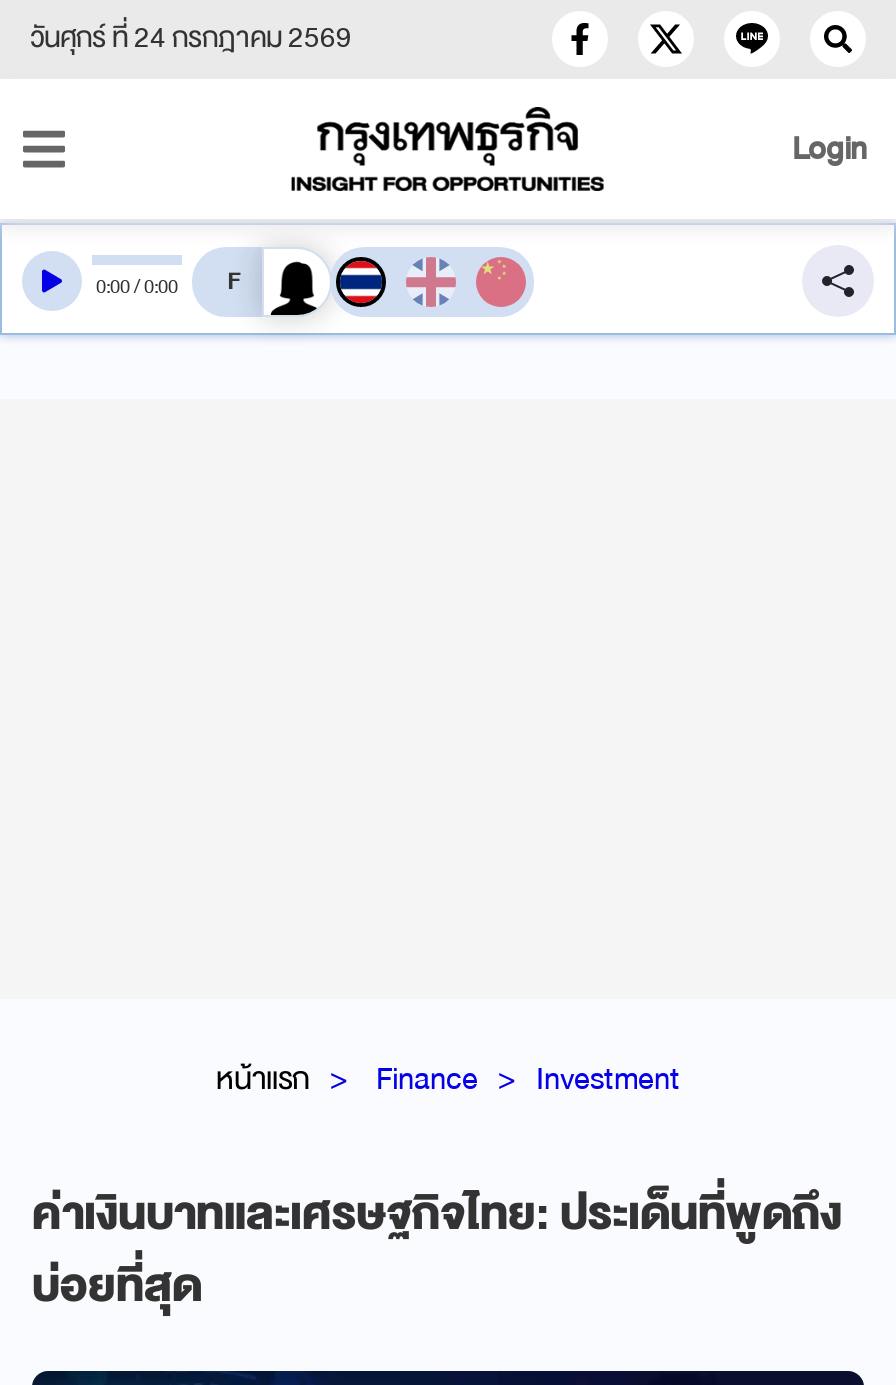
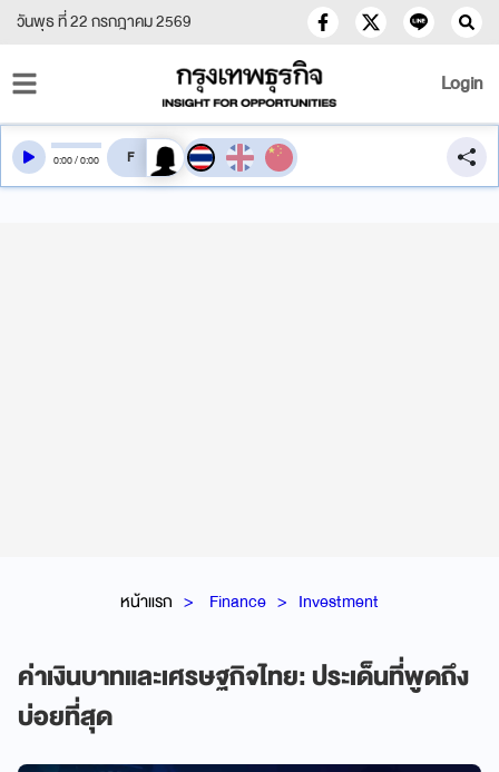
[30,13,352,63] วันศุกร์ ที่ 24 กรกฎาคม 2569 -> [17,8,192,36] วันพุธ ที่ 22 กรกฎาคม 2569

